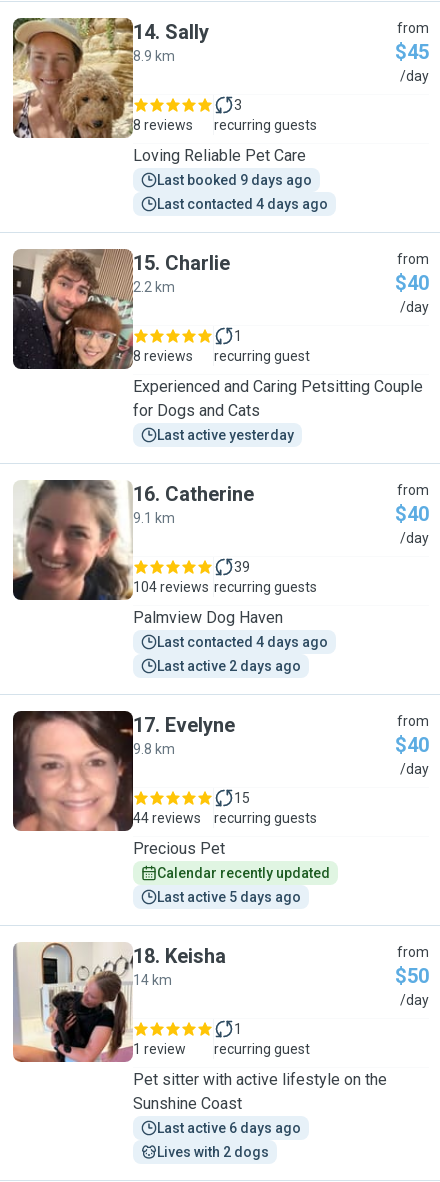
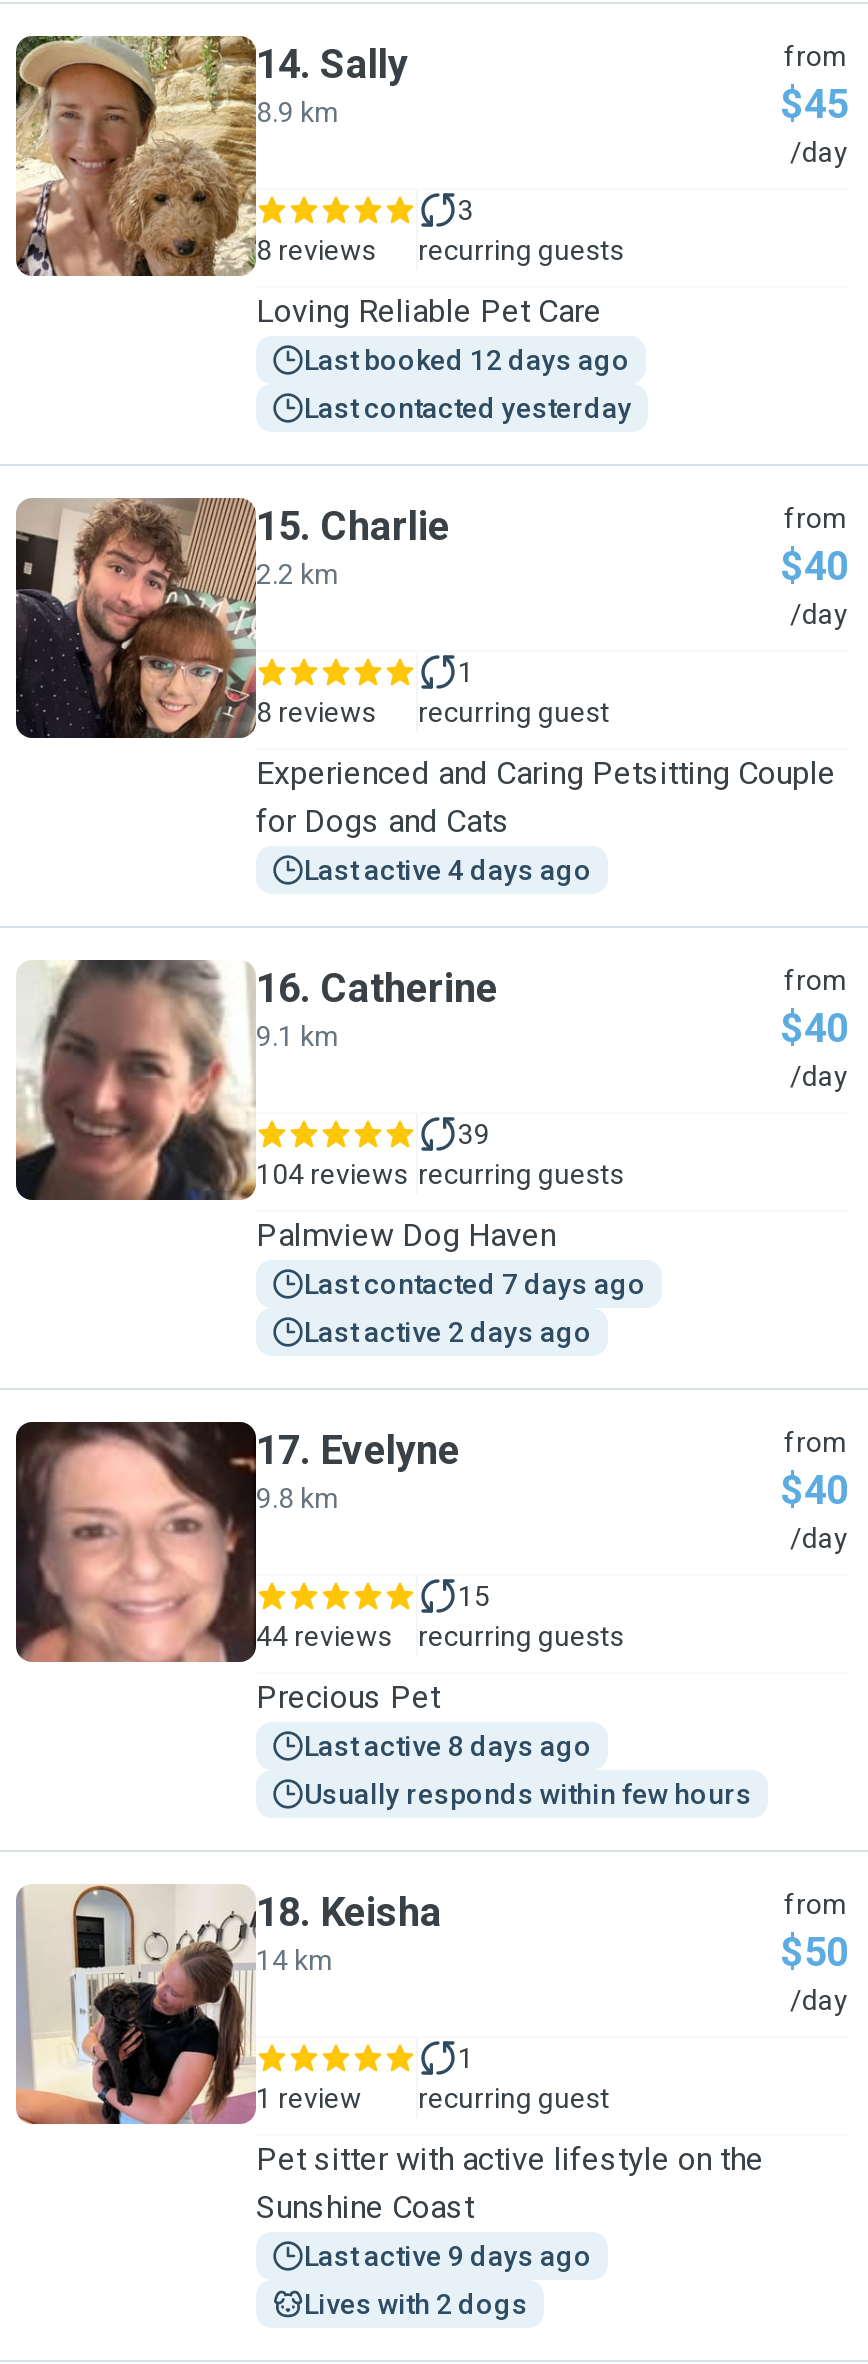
[157,172,312,188] Last booked 9 days ago -> [304,344,630,376] Last booked 12 days ago
[157,196,328,212] Last contacted 4 days ago -> [304,392,632,424] Last contacted yesterday
[157,427,294,443] Last active yesterday -> [304,854,592,886] Last active 4 days ago
[157,634,328,650] Last contacted 4 days ago -> [304,1268,646,1300] Last contacted 7 days ago
[157,865,330,881] Calendar recently updated -> [304,1730,592,1762] Last active 8 days ago
[157,889,301,905] Last active 5 days ago -> [304,1778,752,1810] Usually responds within few hours
[157,1120,301,1136] Last active 6 days ago -> [304,2240,592,2272] Last active 9 days ago

